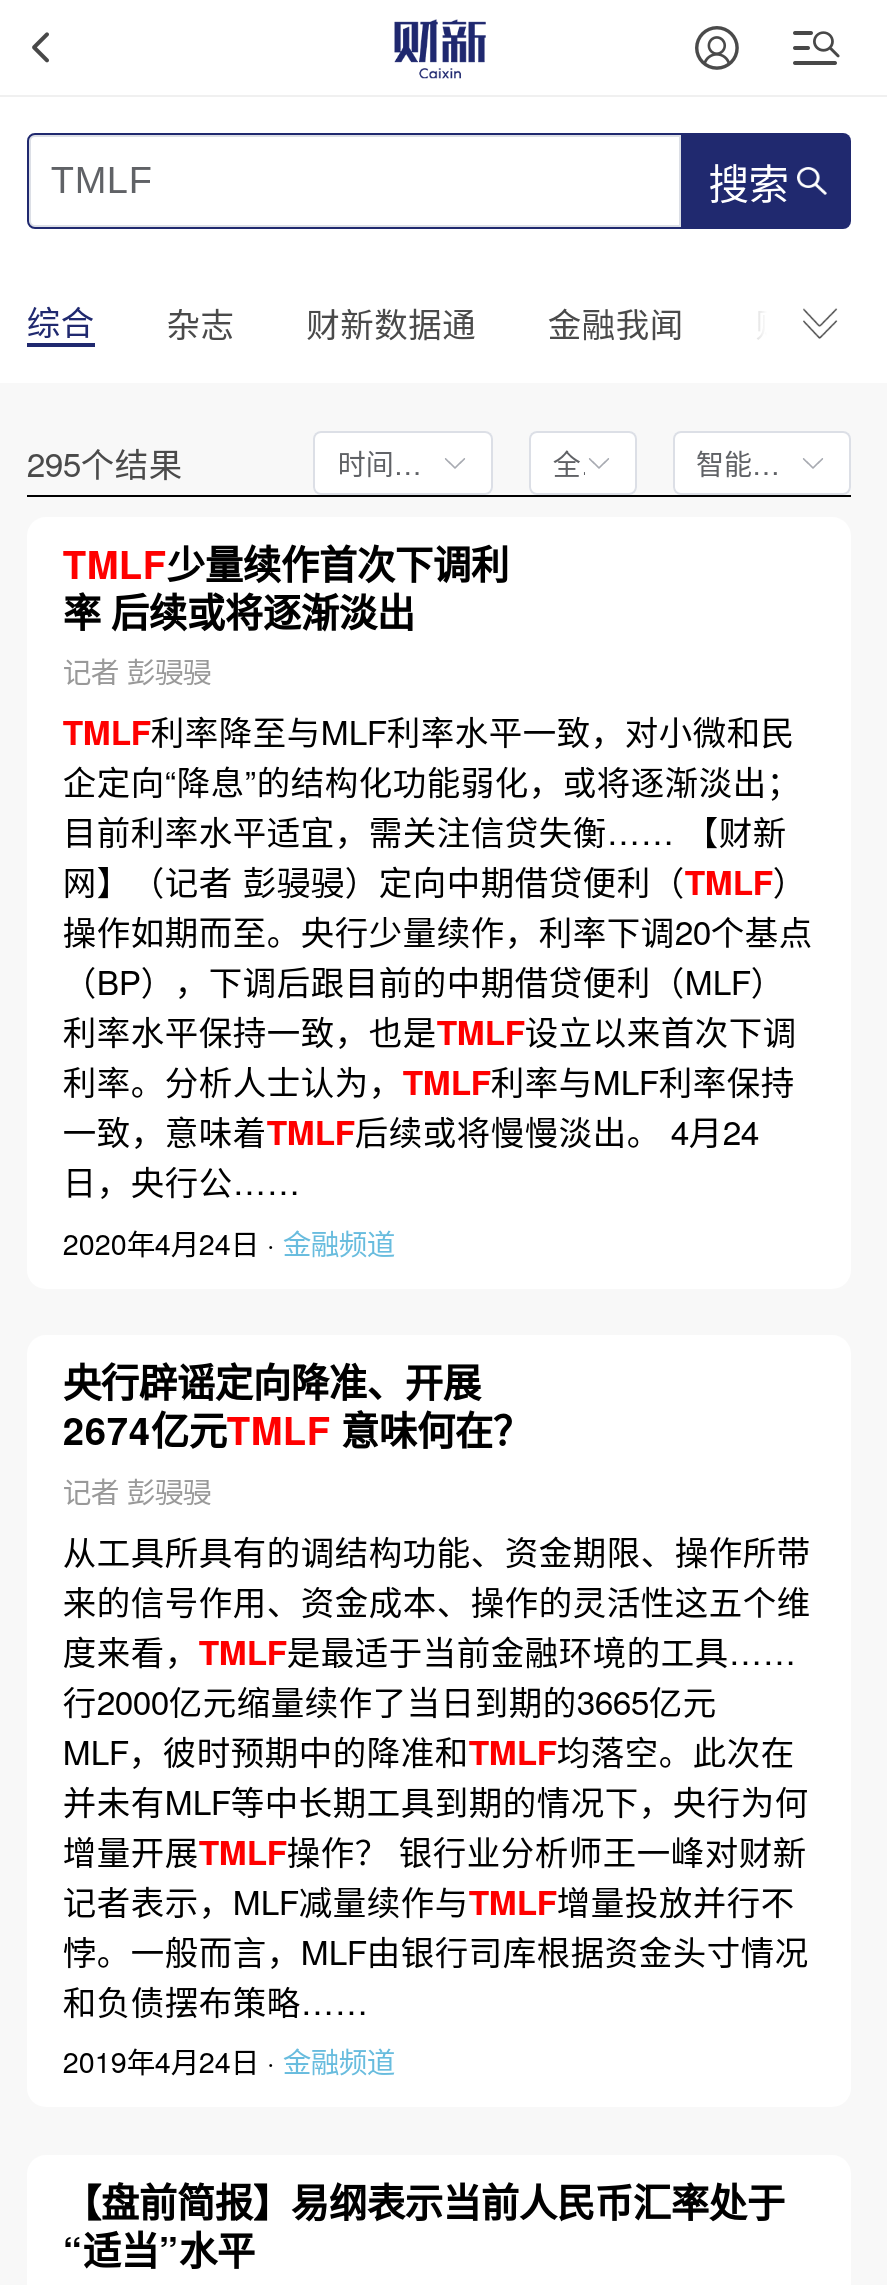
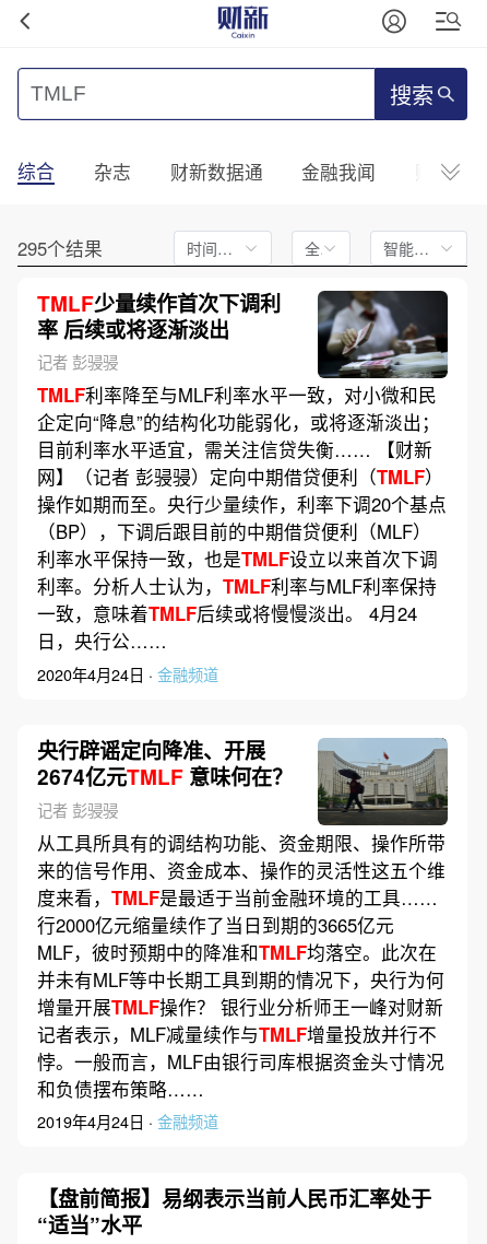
none -> [317,290,449,379] [image]
none -> [317,737,449,826] [image]

